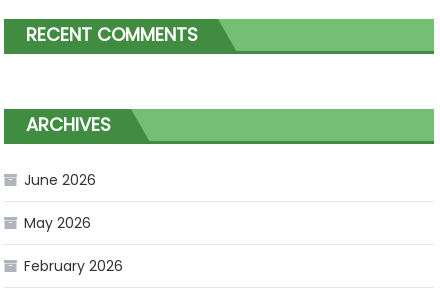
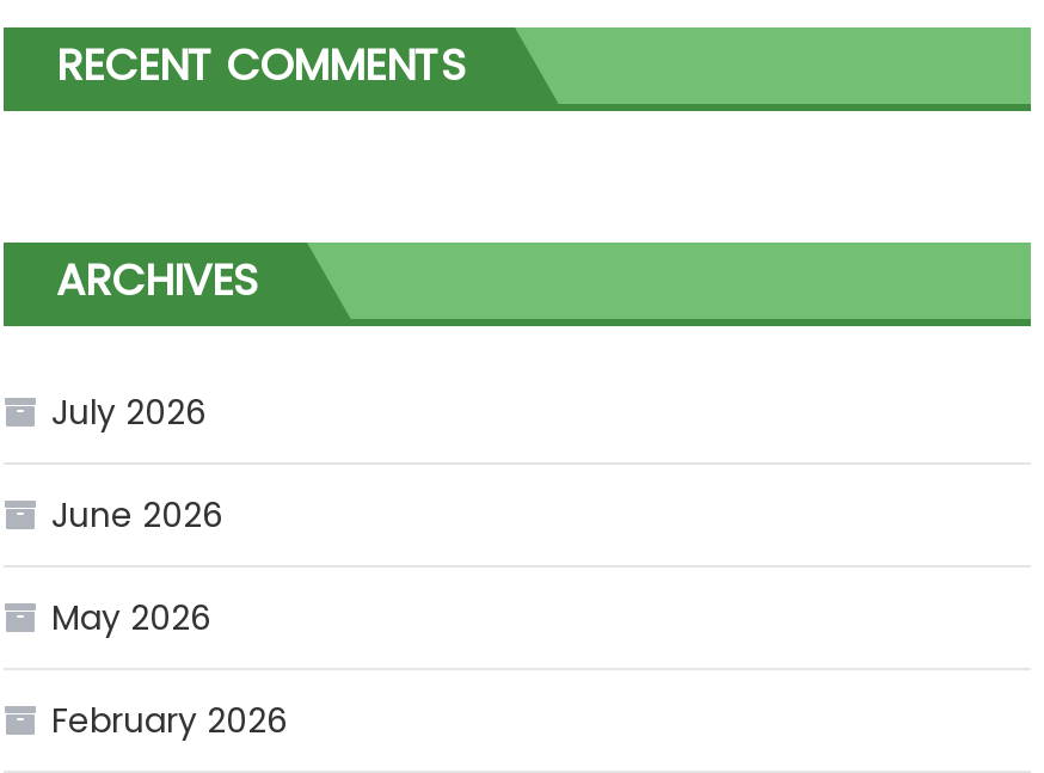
none -> [51,388,207,435] July 2026

